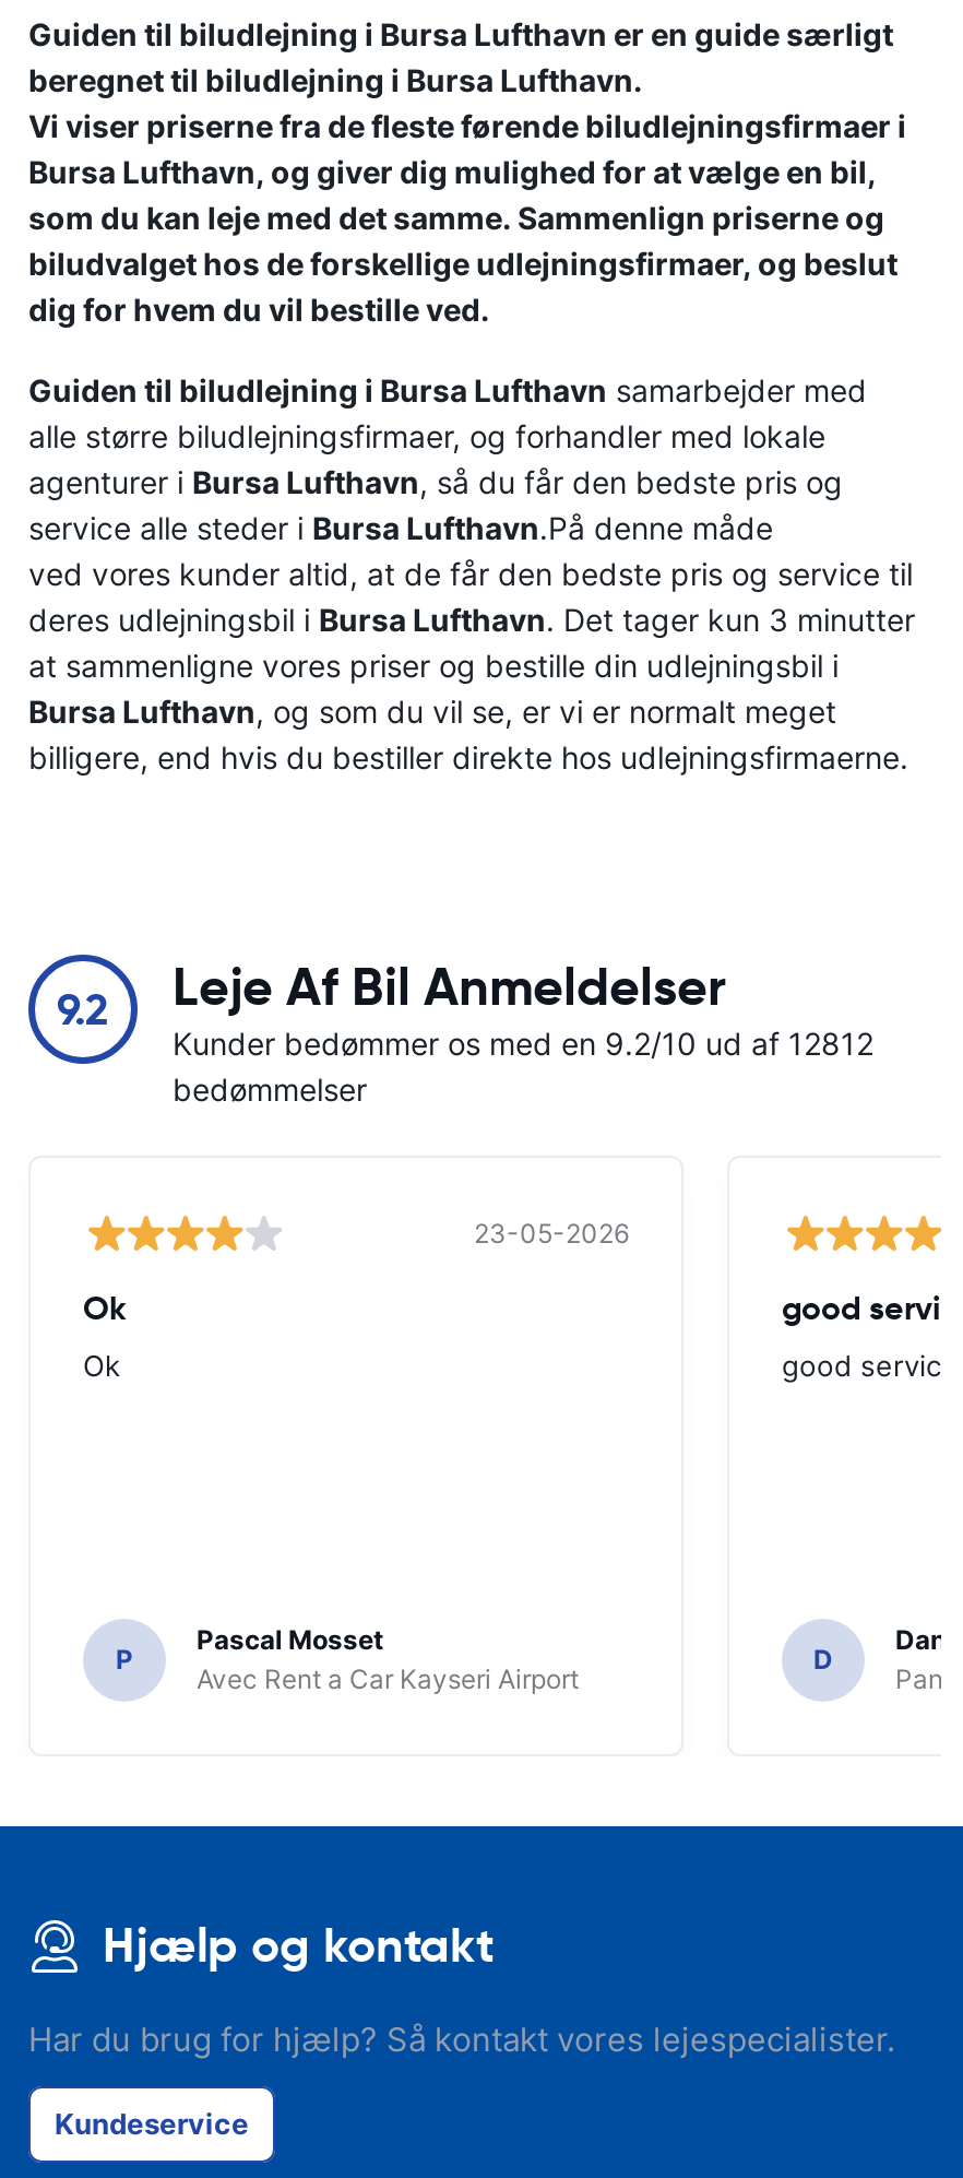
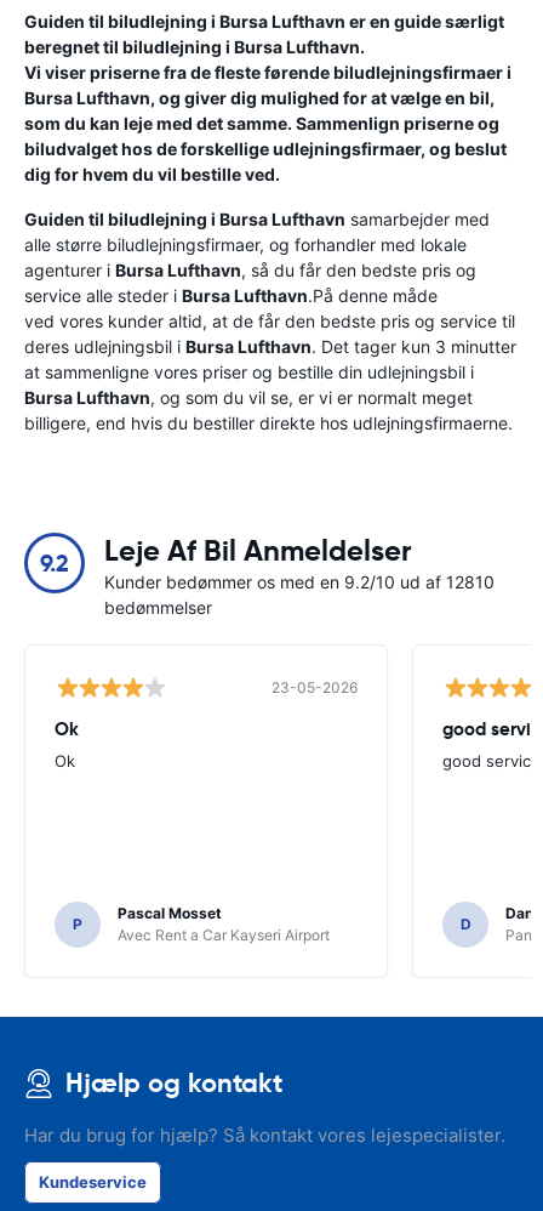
[173,1025,873,1062] Kunder bedømmer os med en 9.2/10 ud af 12812 -> [104,572,495,592] Kunder bedømmer os med en 9.2/10 ud af 12810

